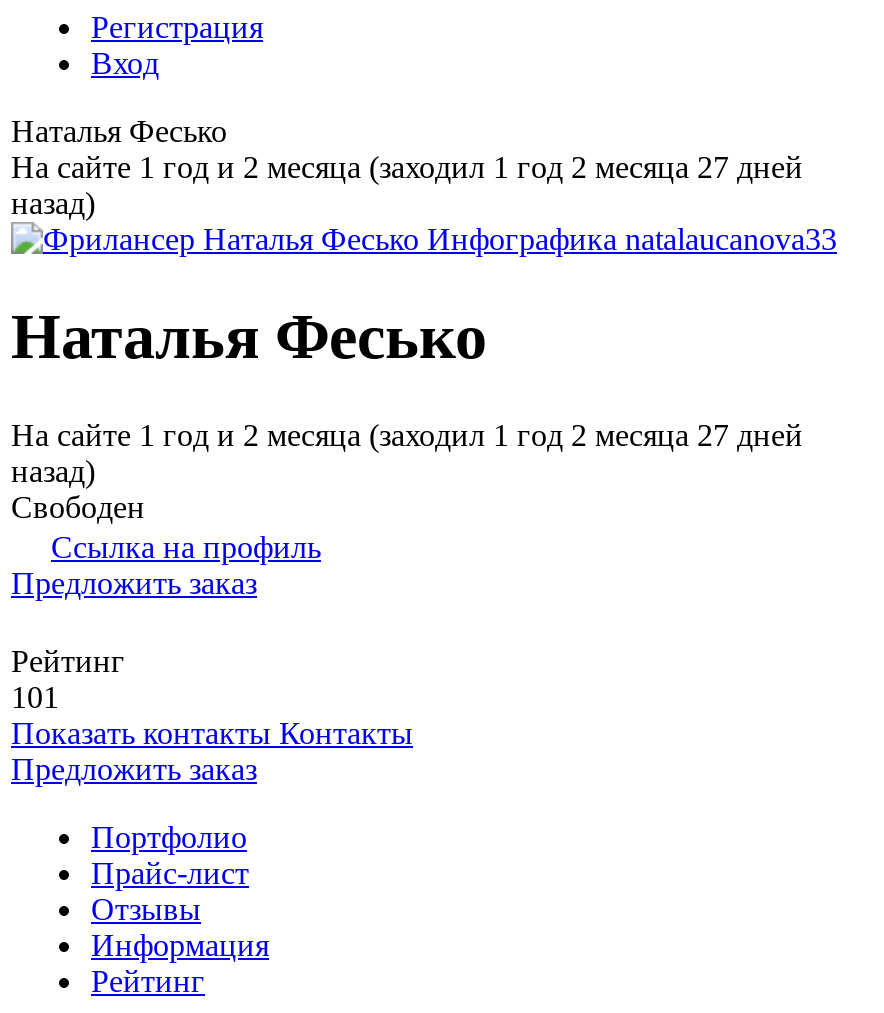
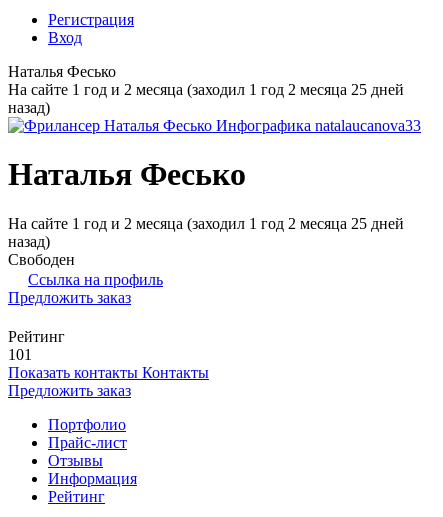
[11,150,803,184] На сайте 1 год и 2 месяца (заходил 1 год 2 месяца 27 дней -> [8,81,404,98] На сайте 1 год и 2 месяца (заходил 1 год 2 месяца 25 дней
[11,418,803,452] На сайте 1 год и 2 месяца (заходил 1 год 2 месяца 27 дней -> [8,215,404,232] На сайте 1 год и 2 месяца (заходил 1 год 2 месяца 25 дней

